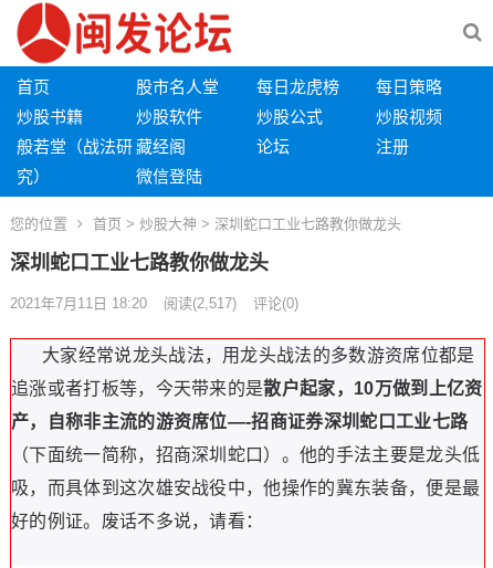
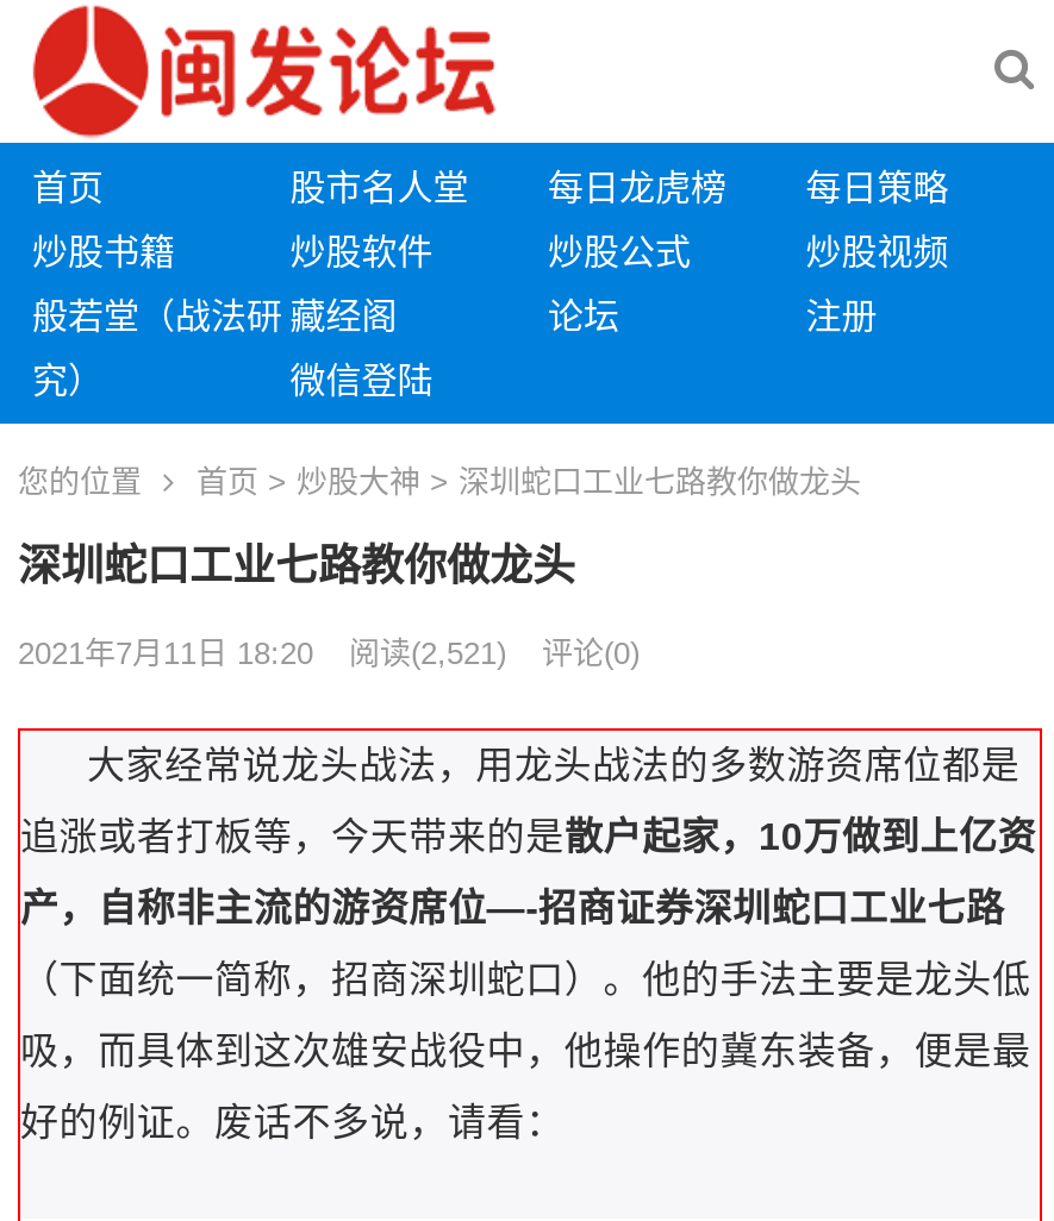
[10,295,298,312] 2021年7月11日 18:20 阅读(2,517) 评论(0) -> [18,635,640,671] 2021年7月11日 18:20 阅读(2,521) 评论(0)

